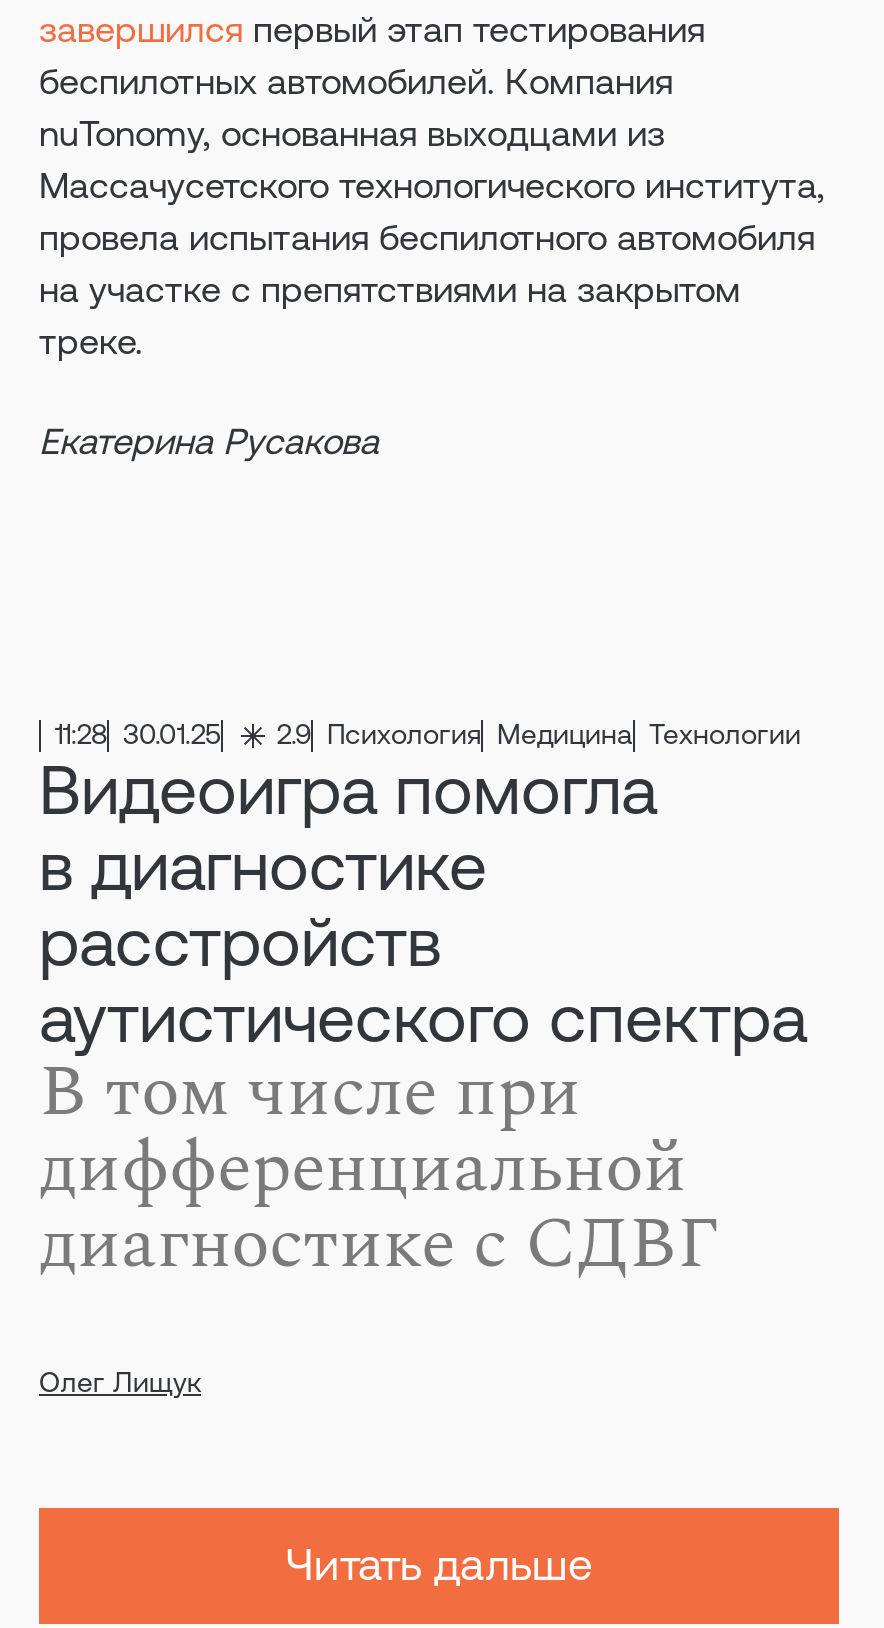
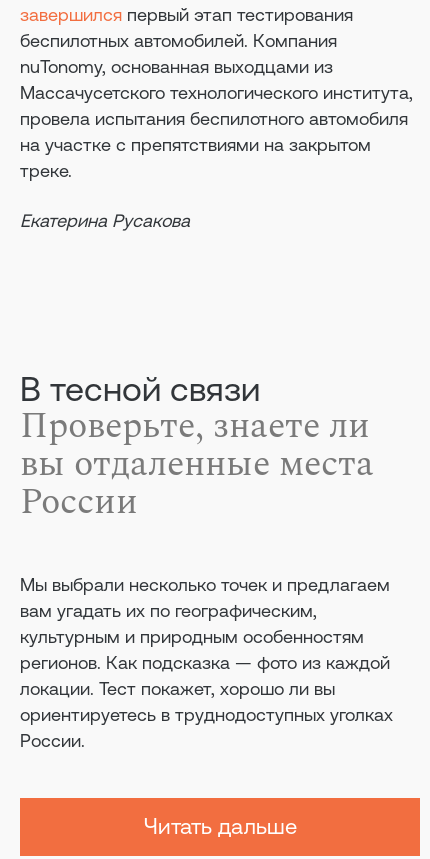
[39,719,807,1300] 11:28 30.01.25 | 2.9 Психология Медицина Технологии | Видеоигра помогла | в диагностике | расстройств | аутистического спектра | В том числе при | дифференциальной | диагностике с СДВГ -> [20,369,374,530] В тесной связи | Проверьте, знаете ли | вы отдаленные места | России
[39,1366,201,1398] Олег Лищук -> [20,574,393,751] Мы выбрали несколько точек и предлагаем | вам угадать их по географическим, | культурным и природным особенностям | регионов. Как подсказка — фото из каждой | локации. Тест покажет, хорошо ли вы | ориентируетесь в труднодоступных уголках | России.

